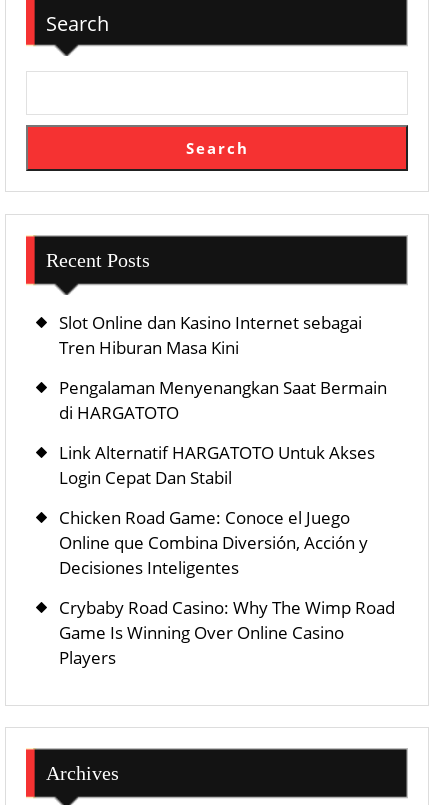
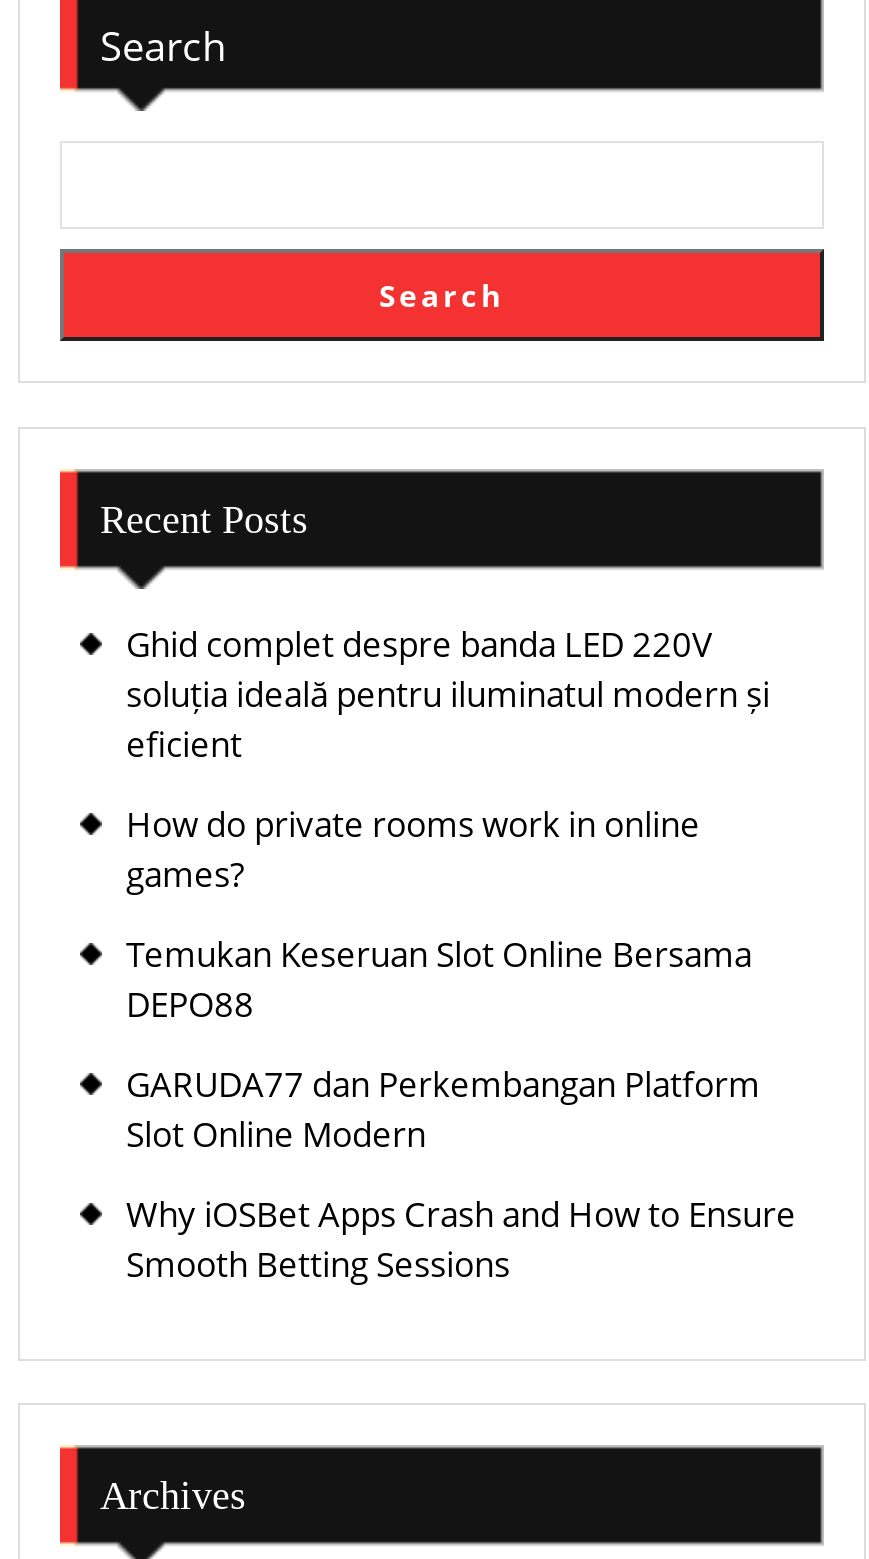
[59,311,362,359] Slot Online dan Kasino Internet sebagai | Tren Hiburan Masa Kini -> [126,620,770,766] Ghid complet despre banda LED 220V | soluția ideală pentru iluminatul modern și | eficient
[59,376,387,424] Pengalaman Menyenangkan Saat Bermain | di HARGATOTO -> [126,800,700,896] How do private rooms work in online | games?
[59,441,375,489] Link Alternatif HARGATOTO Untuk Akses | Login Cepat Dan Stabil -> [126,930,752,1026] Temukan Keseruan Slot Online Bersama | DEPO88
[59,506,368,579] Chicken Road Game: Conoce el Juego | Online que Combina Diversión, Acción y | Decisiones Inteligentes -> [126,1060,760,1156] GARUDA77 dan Perkembangan Platform | Slot Online Modern
[59,596,395,669] Crybaby Road Casino: Why The Wimp Road | Game Is Winning Over Online Casino | Players -> [126,1190,796,1286] Why iOSBet Apps Crash and How to Ensure | Smooth Betting Sessions

